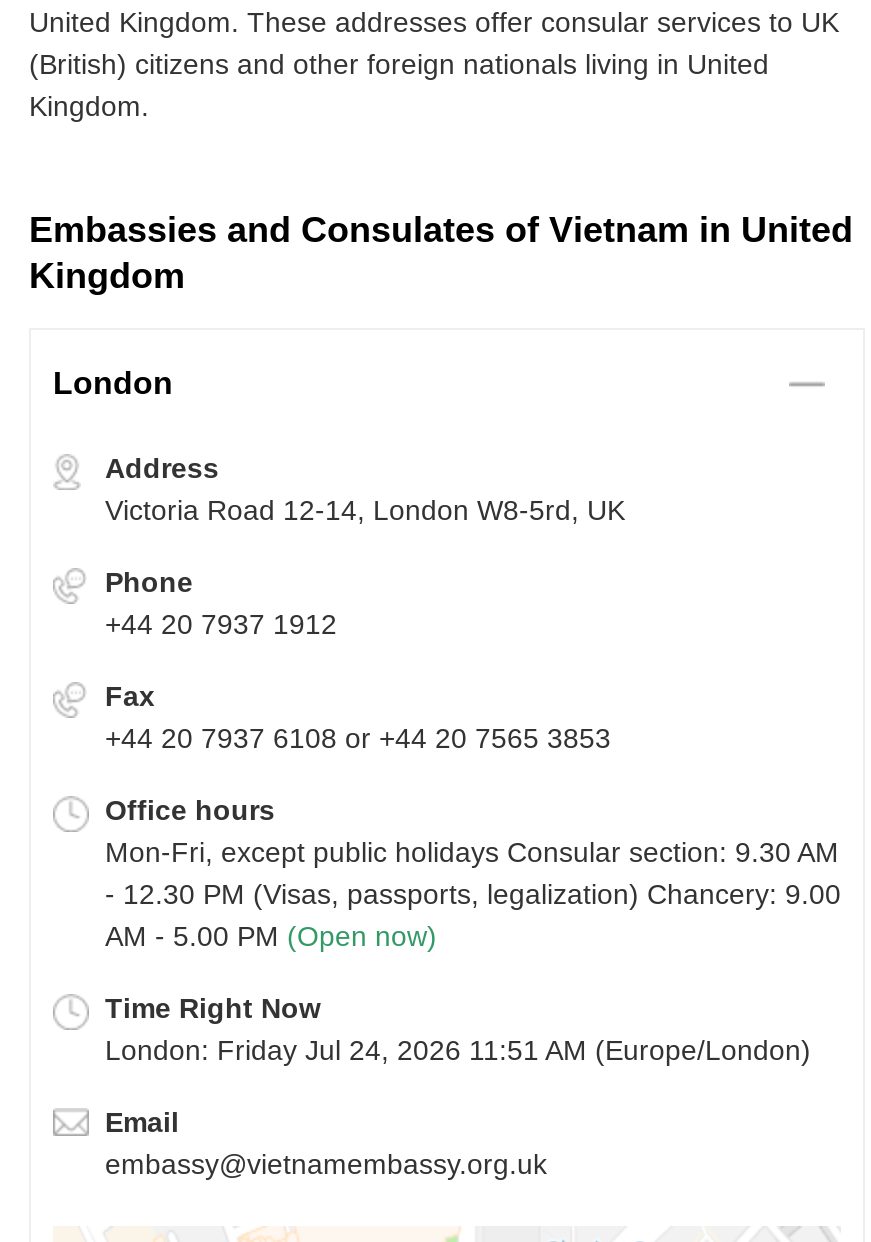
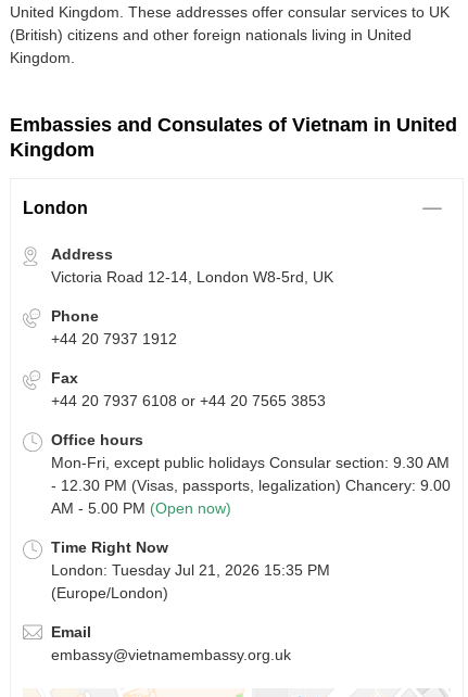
[105,1034,811,1066] London: Friday Jul 24, 2026 11:51 AM (Europe/London) -> [51,561,330,601] London: Tuesday Jul 21, 2026 15:35 PM | (Europe/London)

